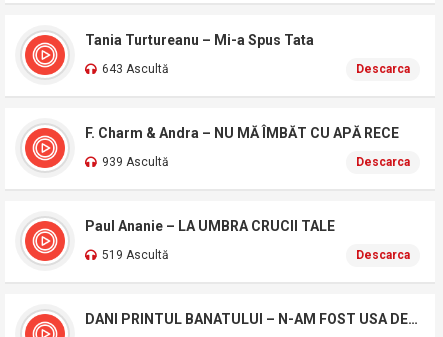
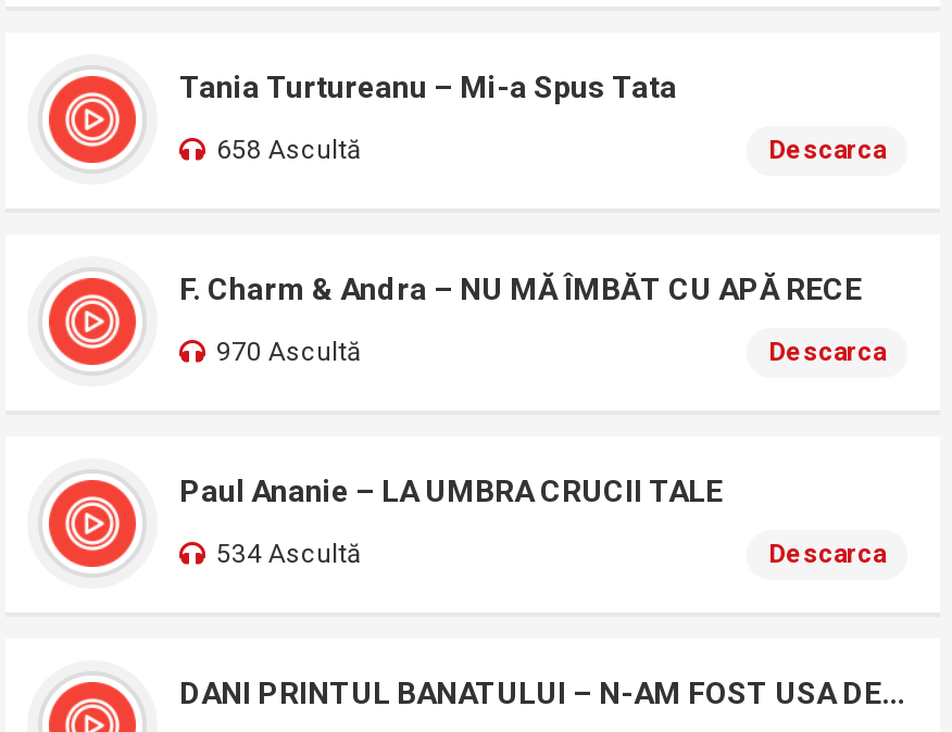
[102,62,169,76] 643 Ascultă -> [216,135,362,165] 658 Ascultă
[102,155,169,169] 939 Ascultă -> [216,337,362,367] 970 Ascultă
[102,248,169,262] 519 Ascultă -> [216,539,362,569] 534 Ascultă

